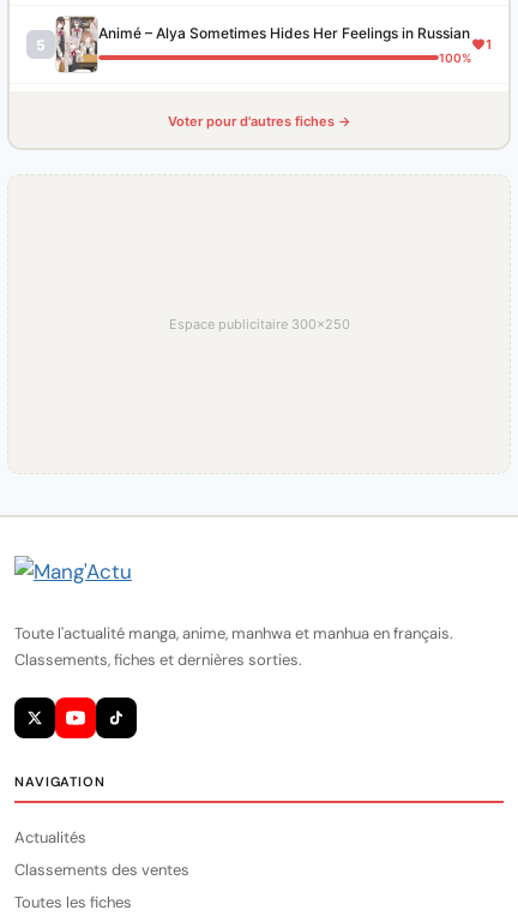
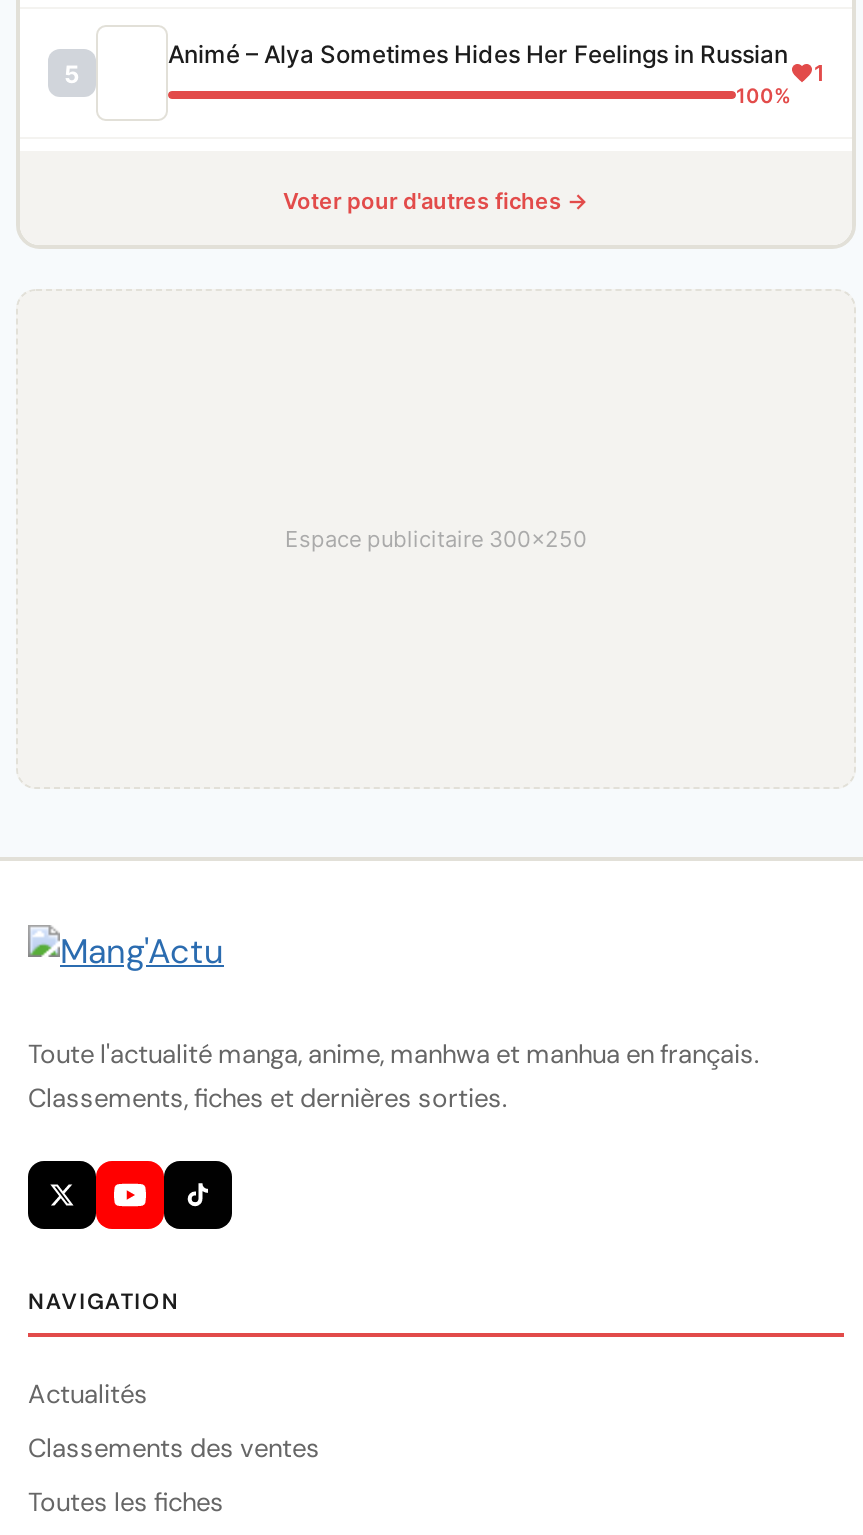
[55,16,98,73] [image] -> none

